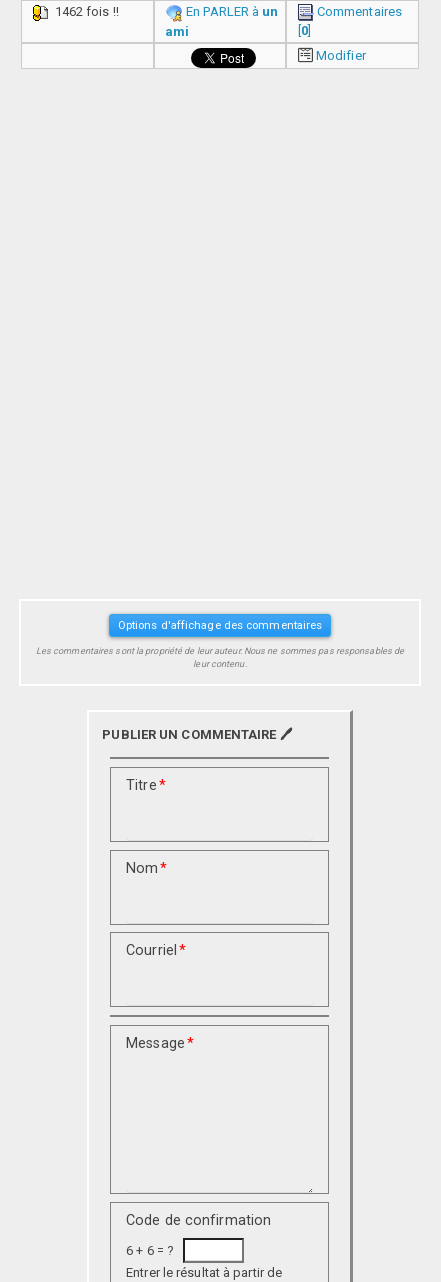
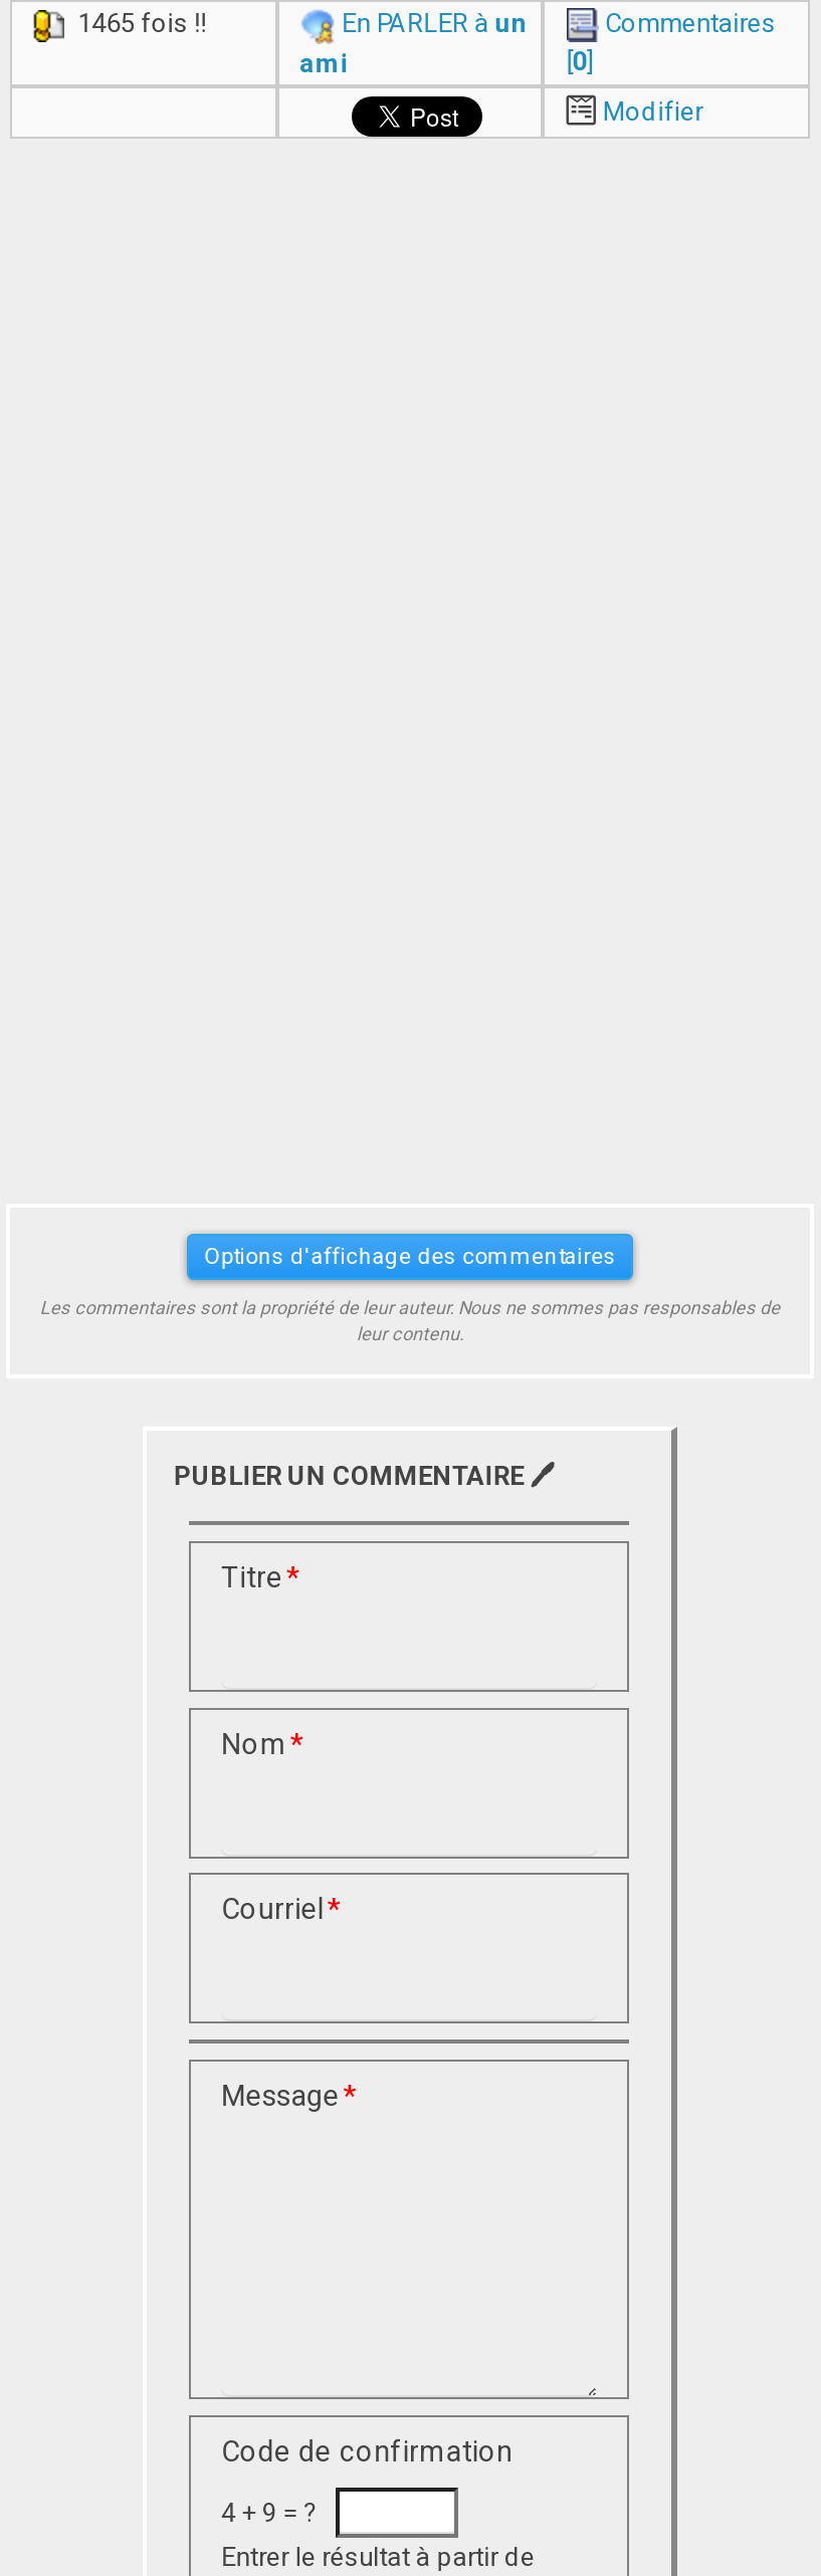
[51,4,119,19] 1462 fois !! -> [71,9,207,39] 1465 fois !!
[126,1243,174,1258] 6 + 6 = ? -> [221,2497,318,2527] 4 + 9 = ?

